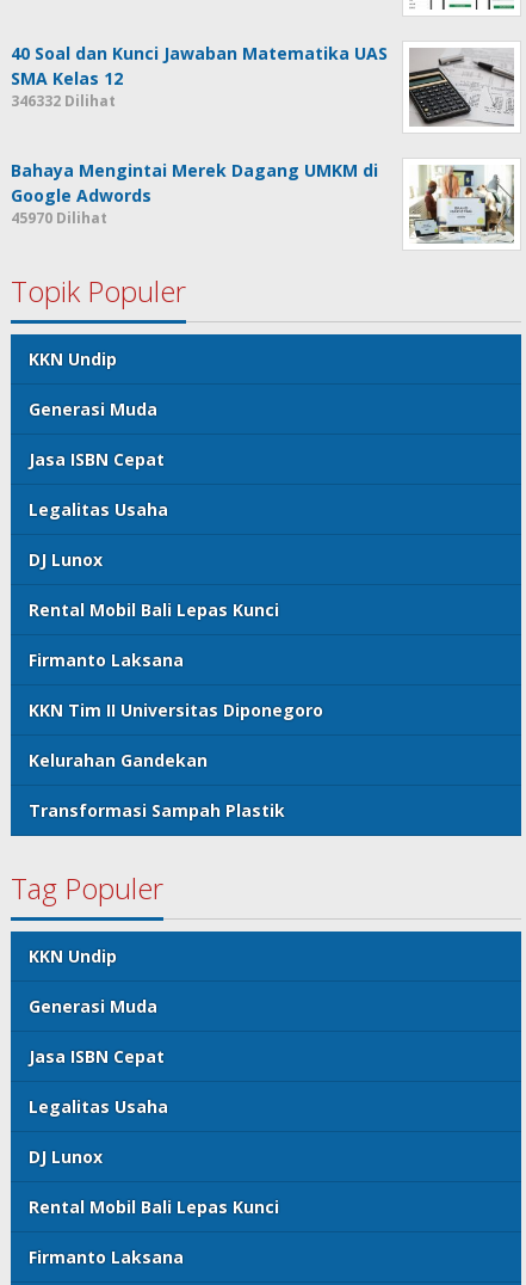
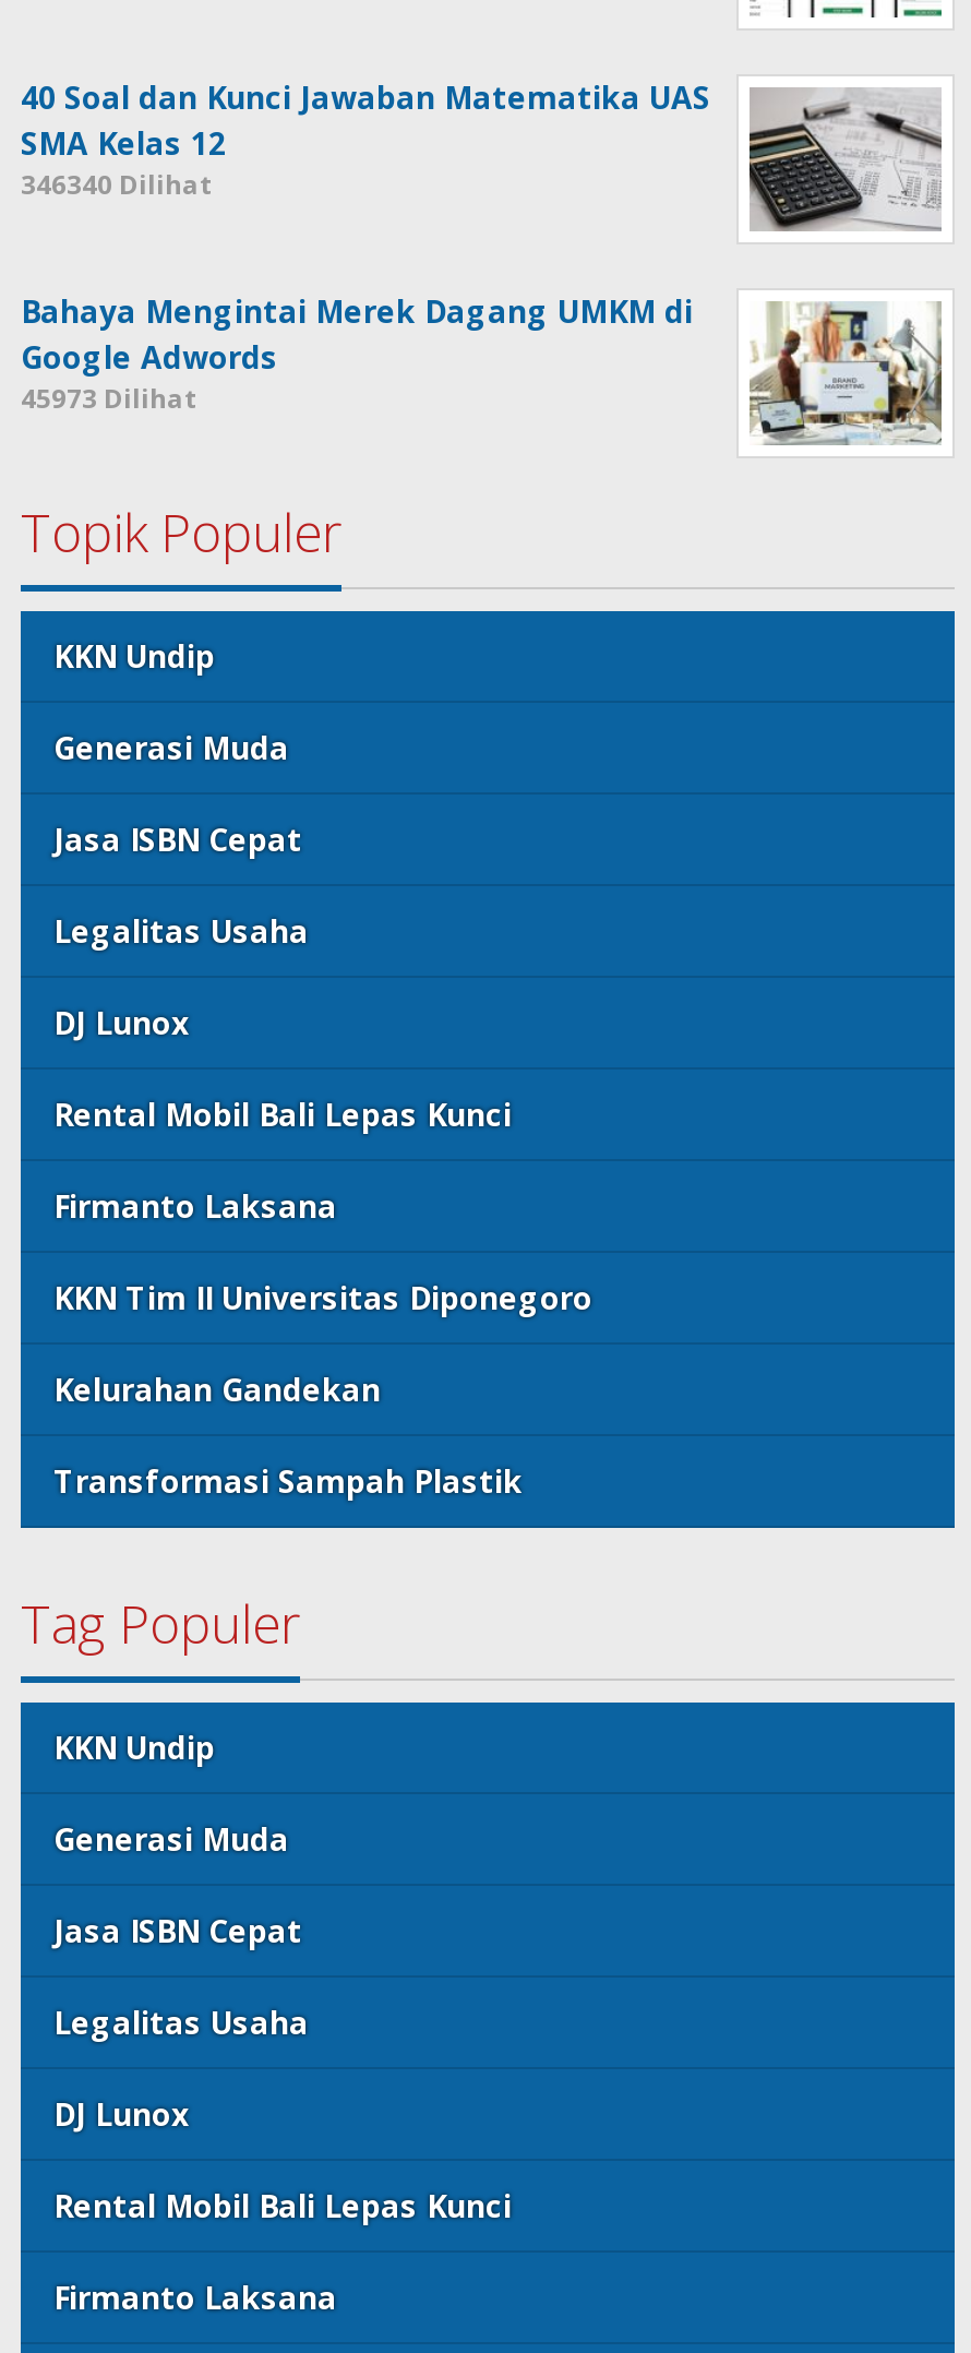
[11,91,116,111] 346332 Dilihat -> [21,166,213,203] 346340 Dilihat
[11,208,107,228] 45970 Dilihat -> [21,380,197,417] 45973 Dilihat

